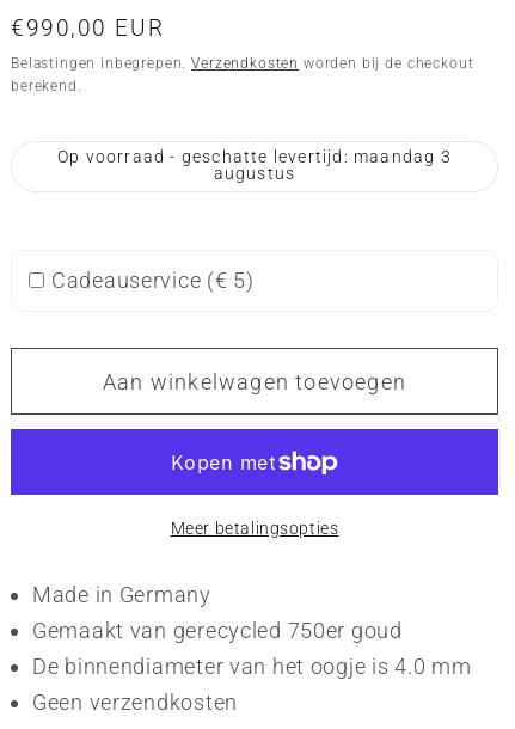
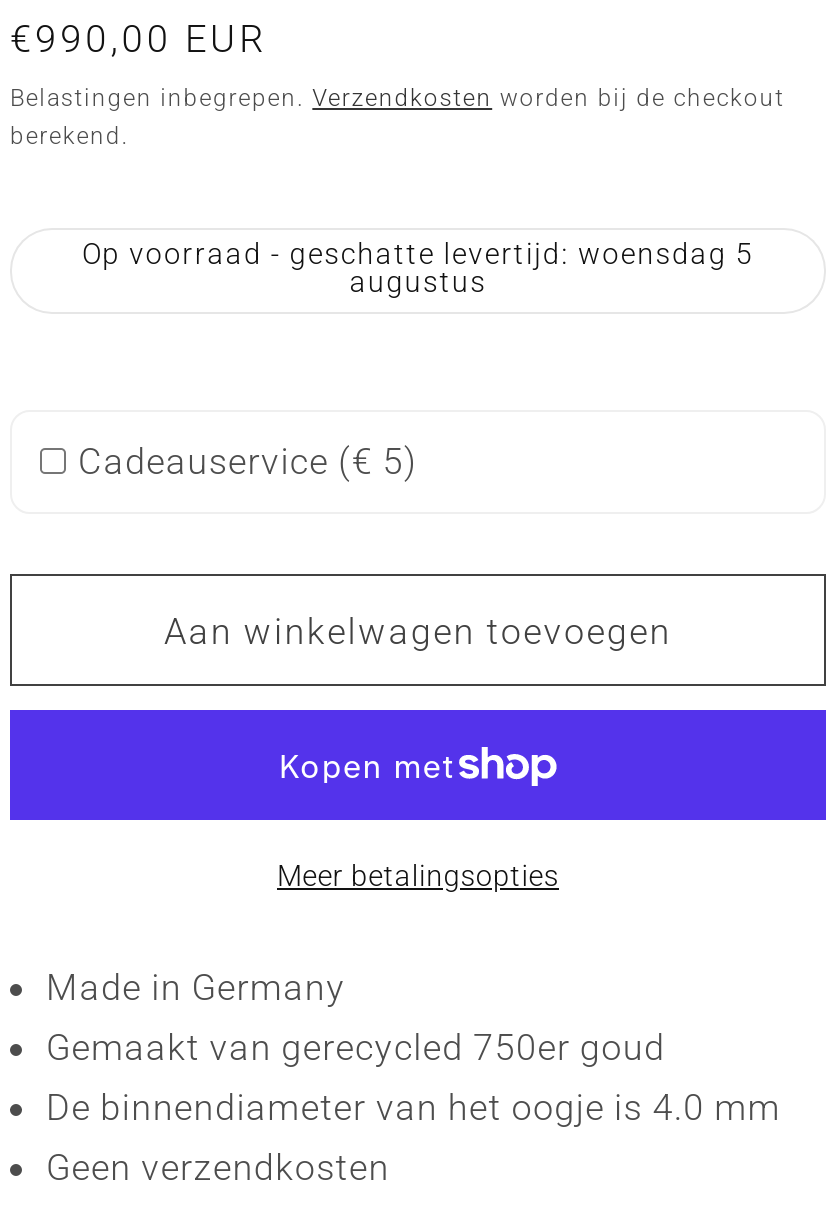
[57,147,452,167] Op voorraad - geschatte levertijd: maandag 3 -> [82,238,754,272] Op voorraad - geschatte levertijd: woensdag 5

